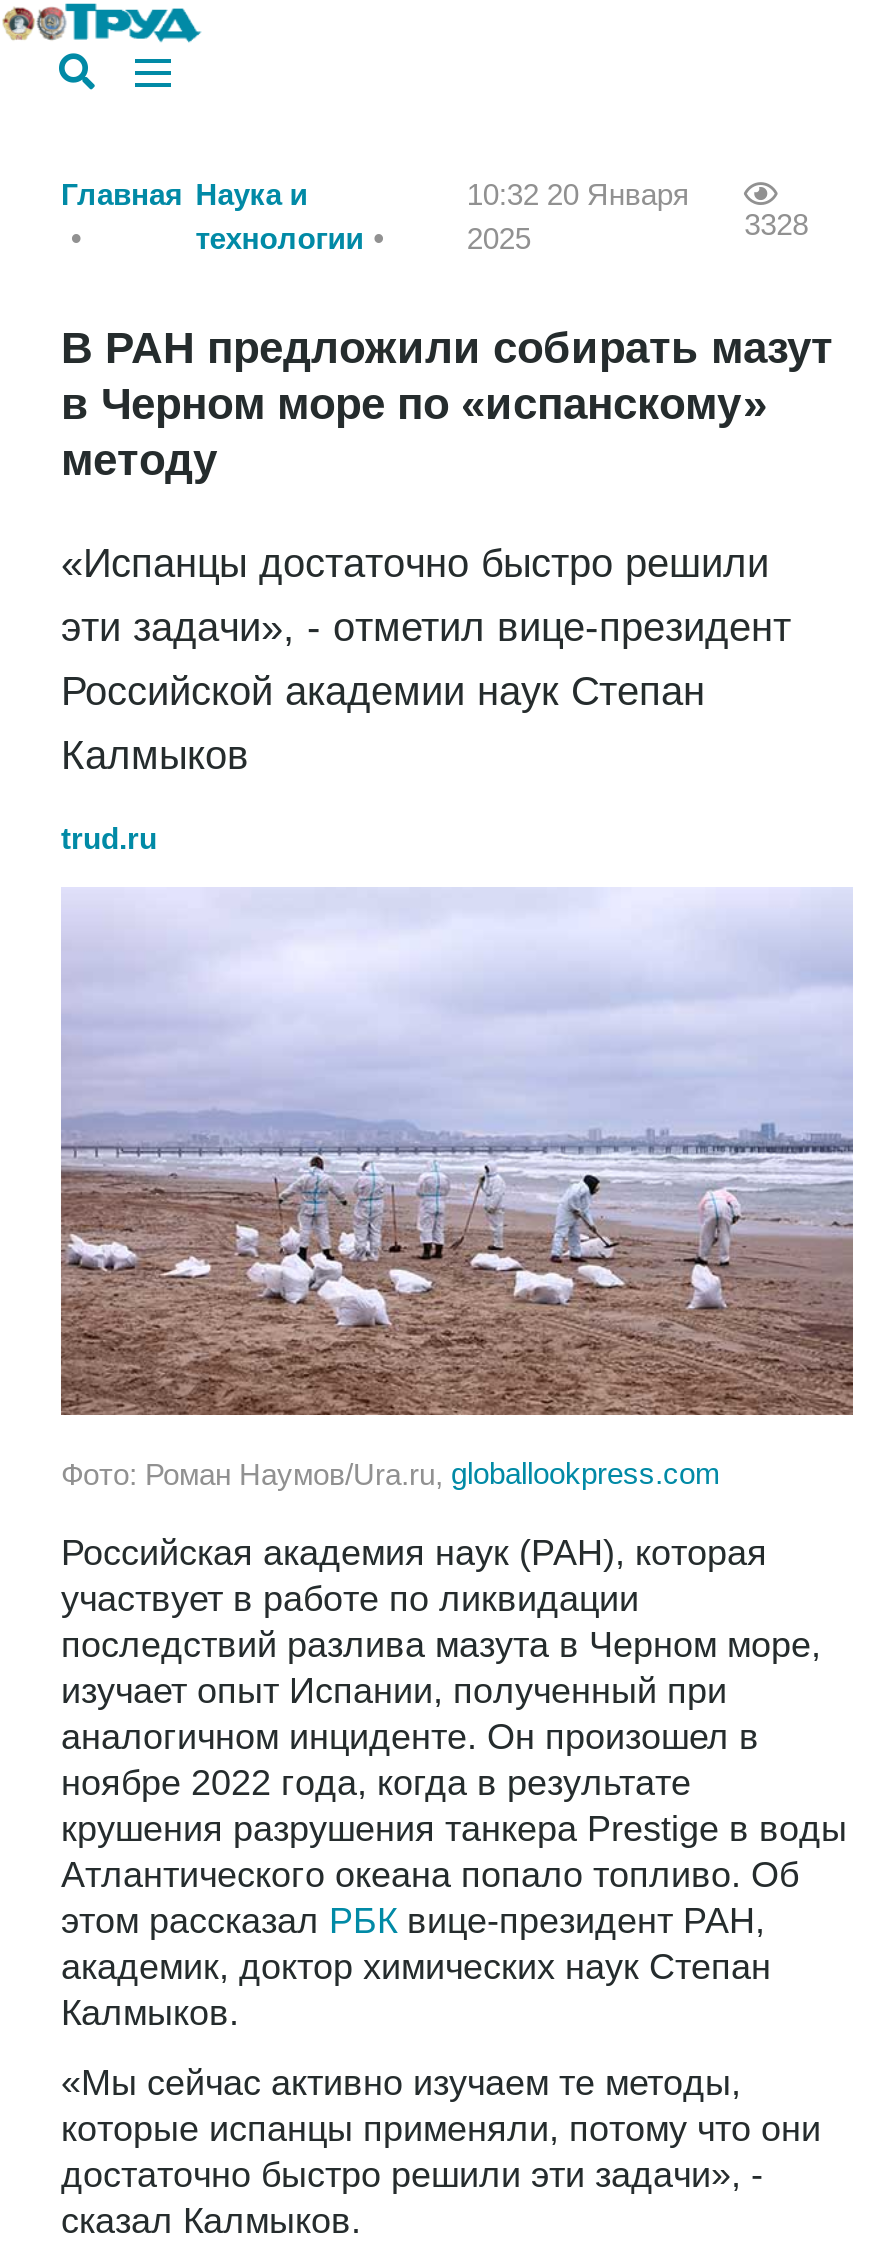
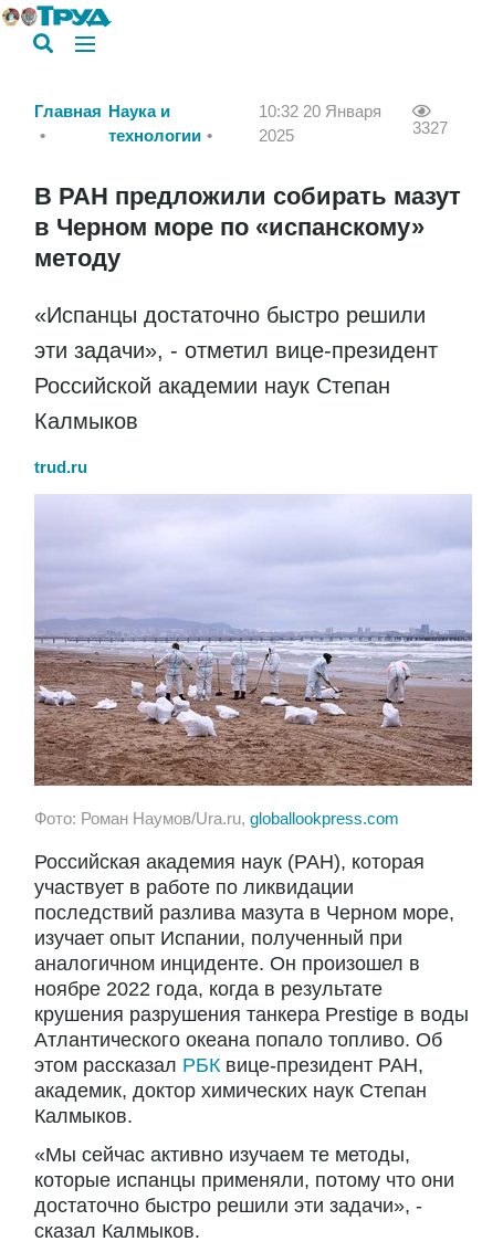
[744,207,808,241] 3328 -> [412,118,447,137] 3327

